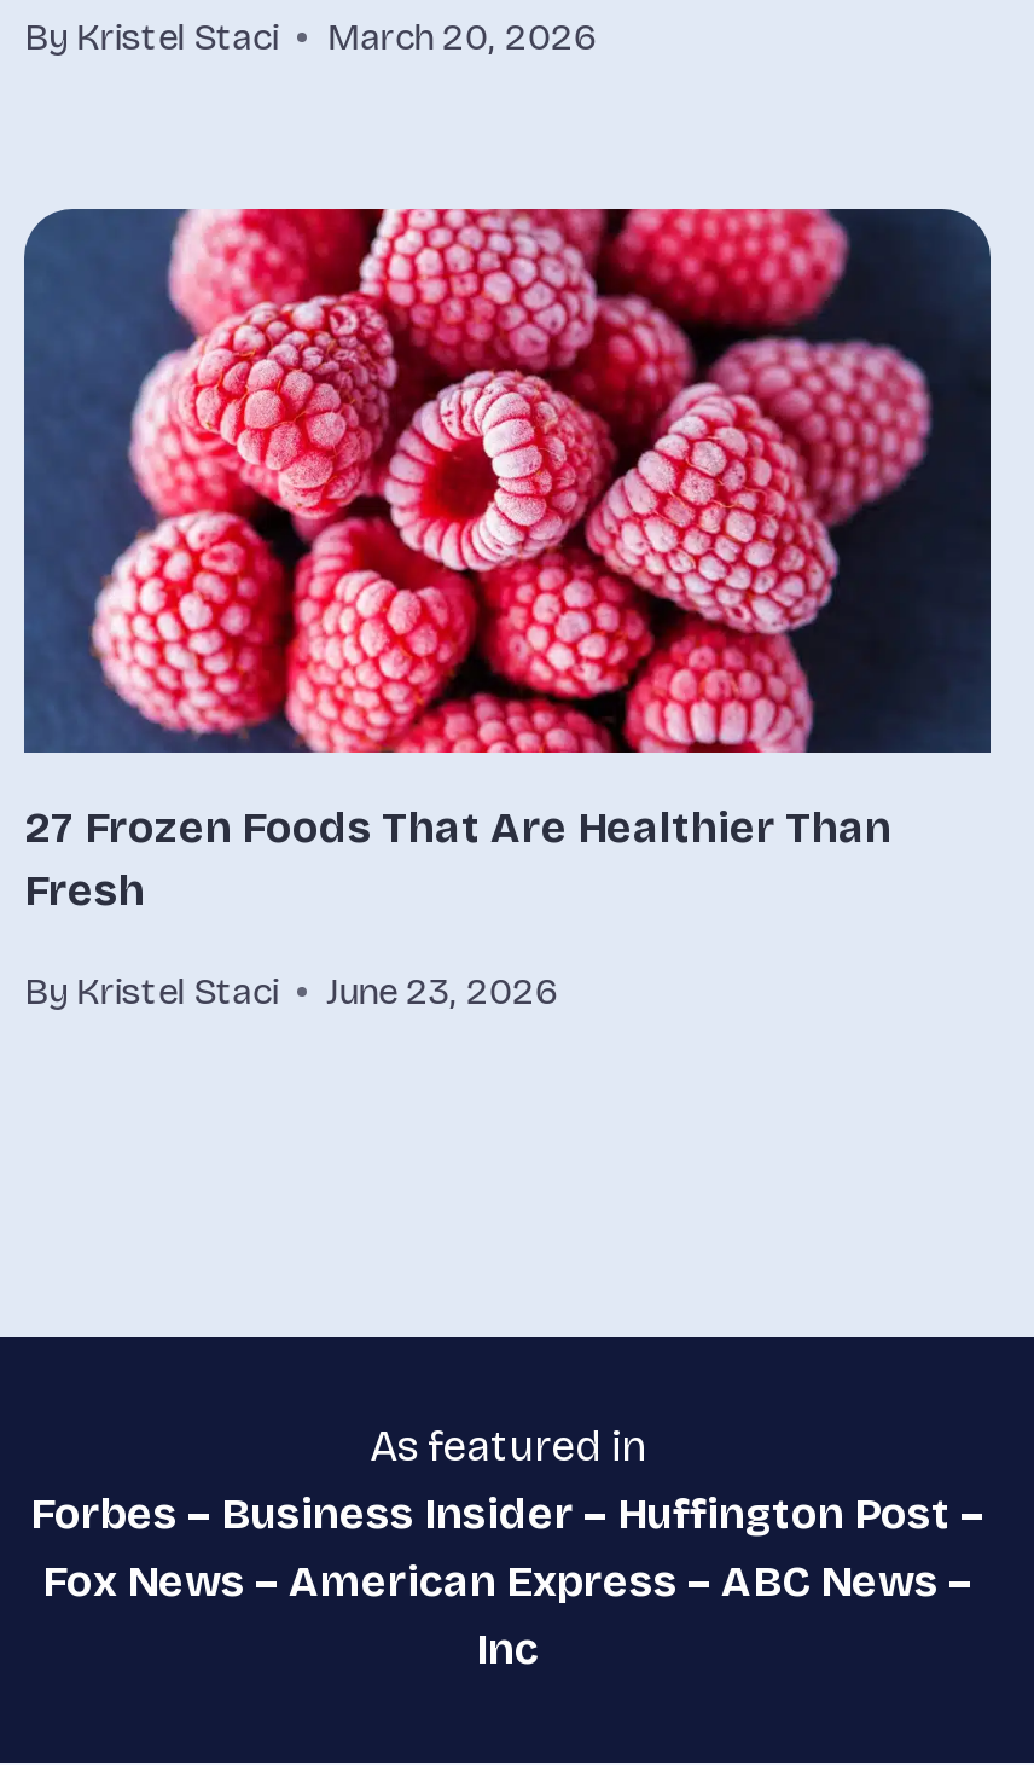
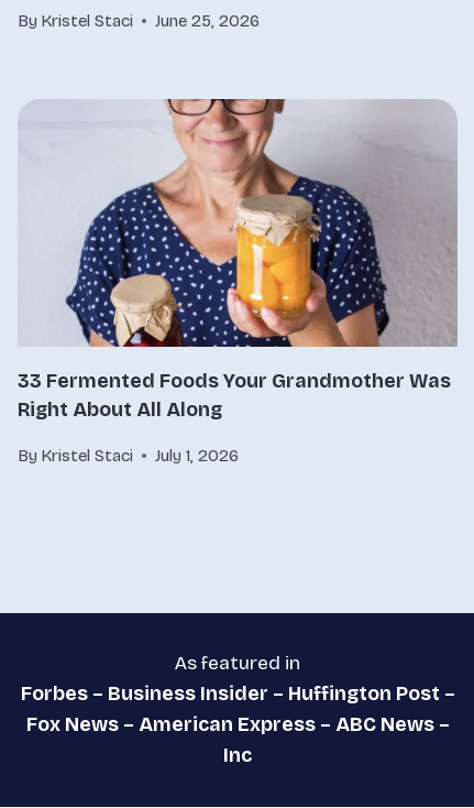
[24,16,595,60] By Kristel Staci March 20, 2026 -> [18,11,260,31] By Kristel Staci June 25, 2026
[22,207,993,918] [image] | 27 Frozen Foods That Are Healthier Than | Fresh -> [18,98,458,422] [image] | 33 Fermented Foods Your Grandmother Was | Right About All Along
[24,969,556,1012] By Kristel Staci June 23, 2026 -> [18,445,239,465] By Kristel Staci July 1, 2026

